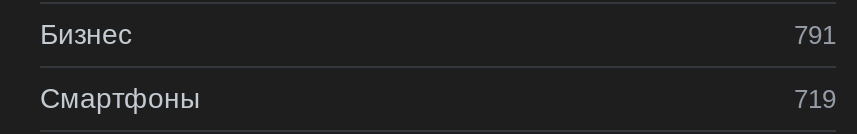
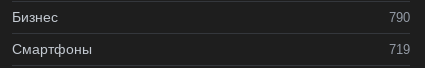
[794,20,836,50] 791 -> [389,10,410,25] 790

